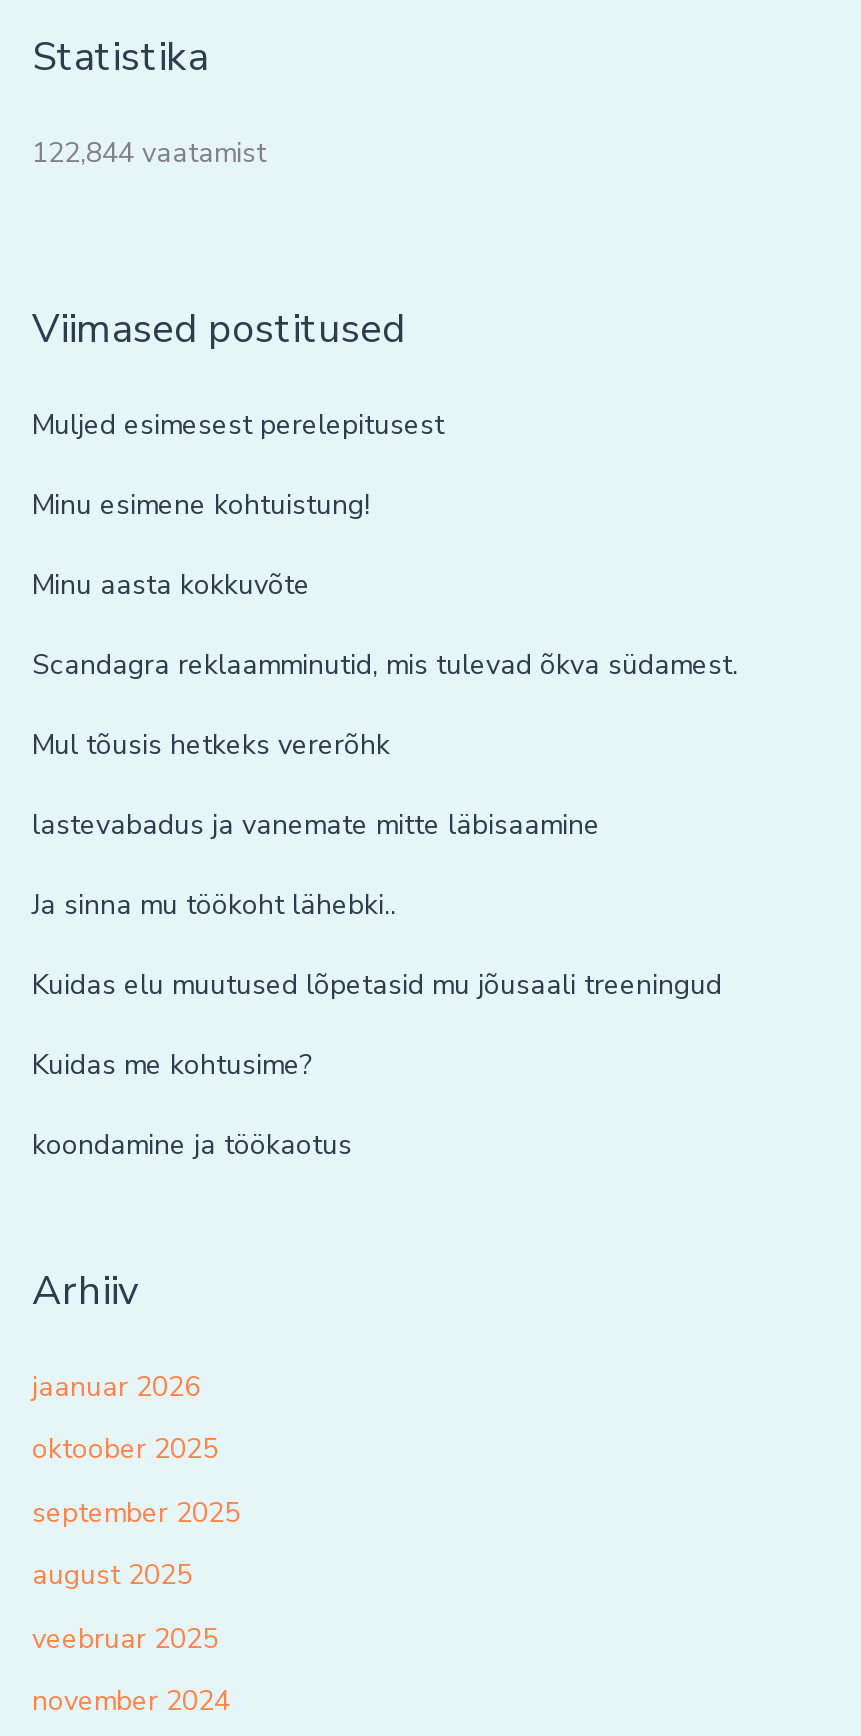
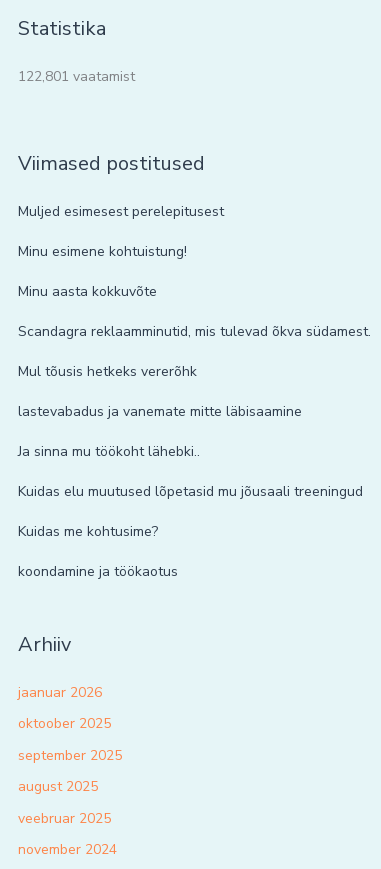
[32,135,266,173] 122,844 vaatamist -> [18,66,135,85] 122,801 vaatamist

